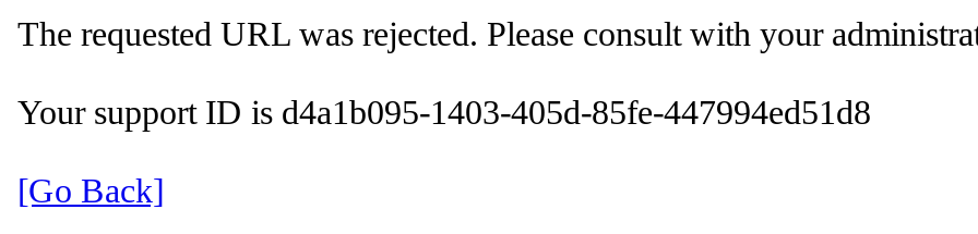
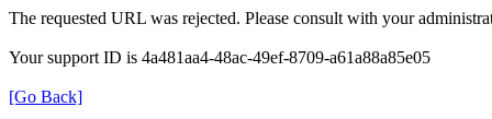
[17,94,871,131] Your support ID is d4a1b095-1403-405d-85fe-447994ed51d8 -> [9,48,431,67] Your support ID is 4a481aa4-48ac-49ef-8709-a61a88a85e05

